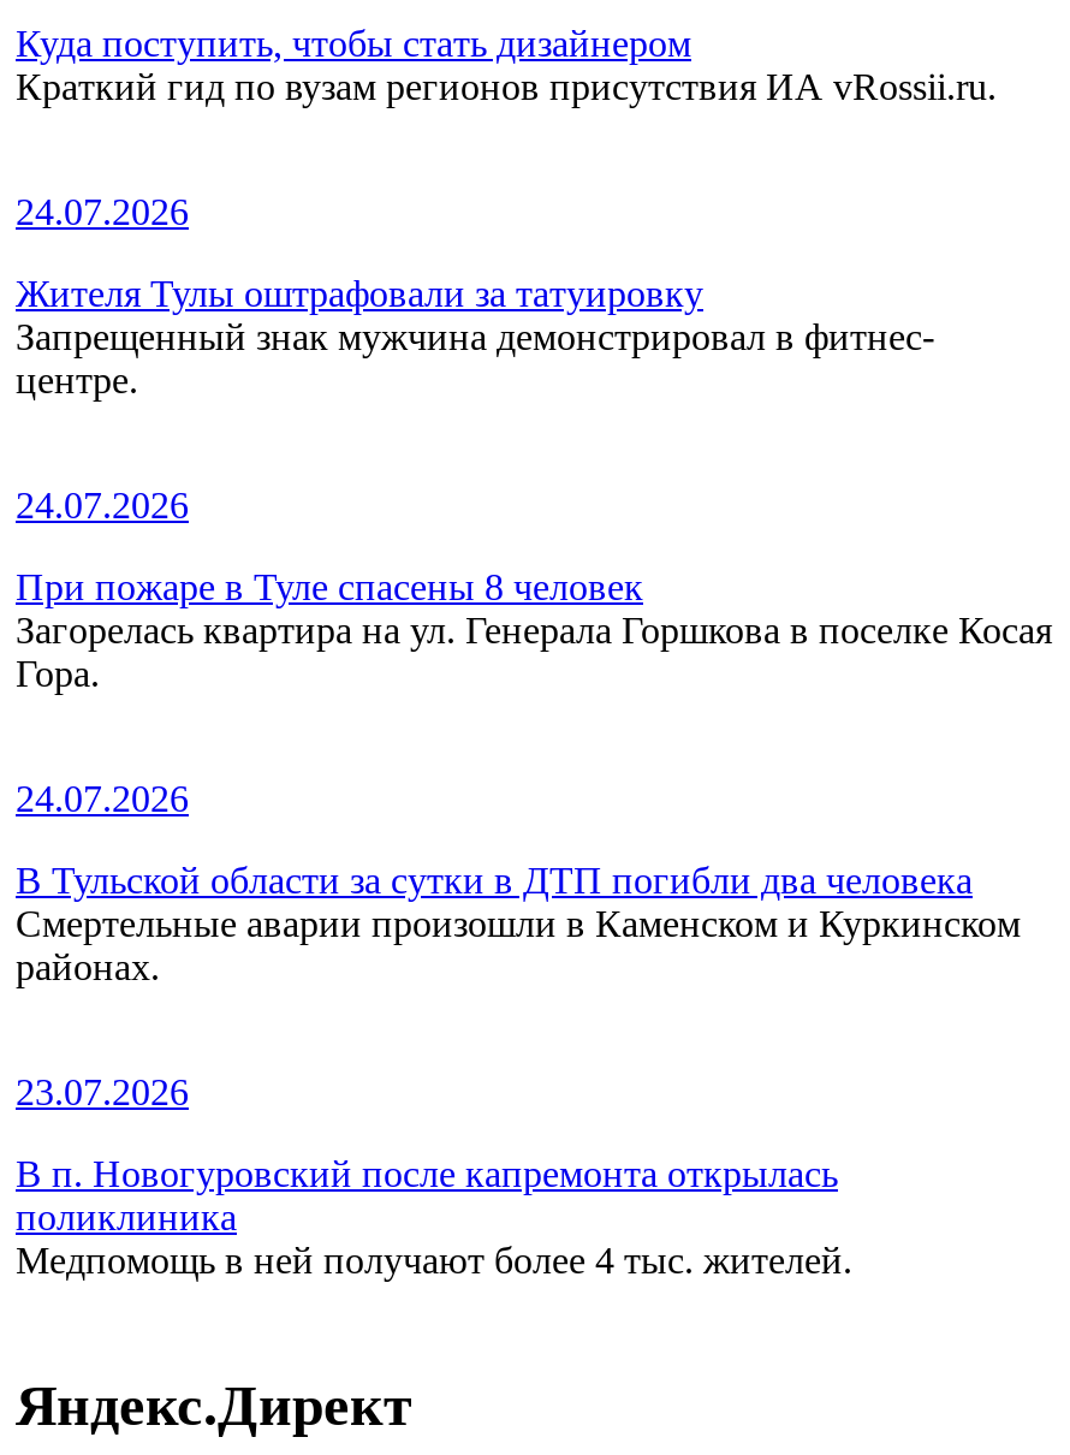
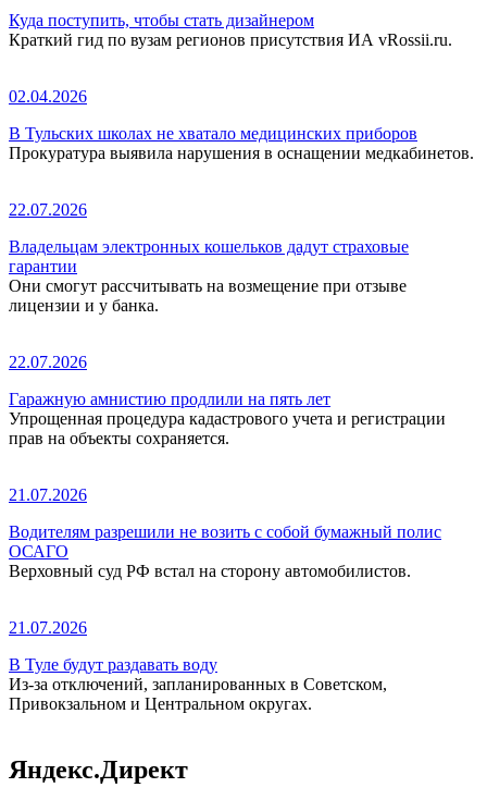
[16,190,1052,1280] 24.07.2026 | Жителя Тулы оштрафовали за татуировку | Запрещенный знак мужчина демонстрировал в фитнес- | центре. | 24.07.2026 | При пожаре в Туле спасены 8 человек | Загорелась квартира на ул. Генерала Горшкова в поселке Косая | Гора. | 24.07.2026 | В Тульской области за сутки в ДТП погибли два человека | Смертельные аварии произошли в Каменском и Куркинском | районах. | 23.07.2026 | В п. Новогуровский после капремонта открылась | поликлиника | Медпомощь в ней получают более 4 тыс. жителей. -> [9,87,474,713] 02.04.2026 | В Тульских школах не хватало медицинских приборов | Прокуратура выявила нарушения в оснащении медкабинетов. | 22.07.2026 | Владельцам электронных кошельков дадут страховые | гарантии | Они смогут рассчитывать на возмещение при отзыве | лицензии и у банка. | 22.07.2026 | Гаражную амнистию продлили на пять лет | Упрощенная процедура кадастрового учета и регистрации | прав на объекты сохраняется. | 21.07.2026 | Водителям разрешили не возить с собой бумажный полис | ОСАГО | Верховный суд РФ встал на сторону автомобилистов. | 21.07.2026 | В Туле будут раздавать воду | Из-за отключений, запланированных в Советском, | Привокзальном и Центральном округах.

